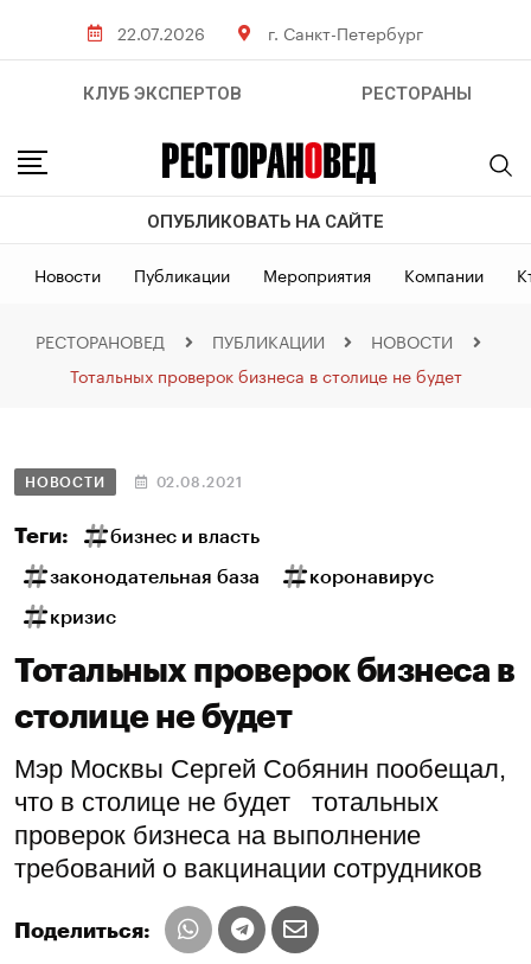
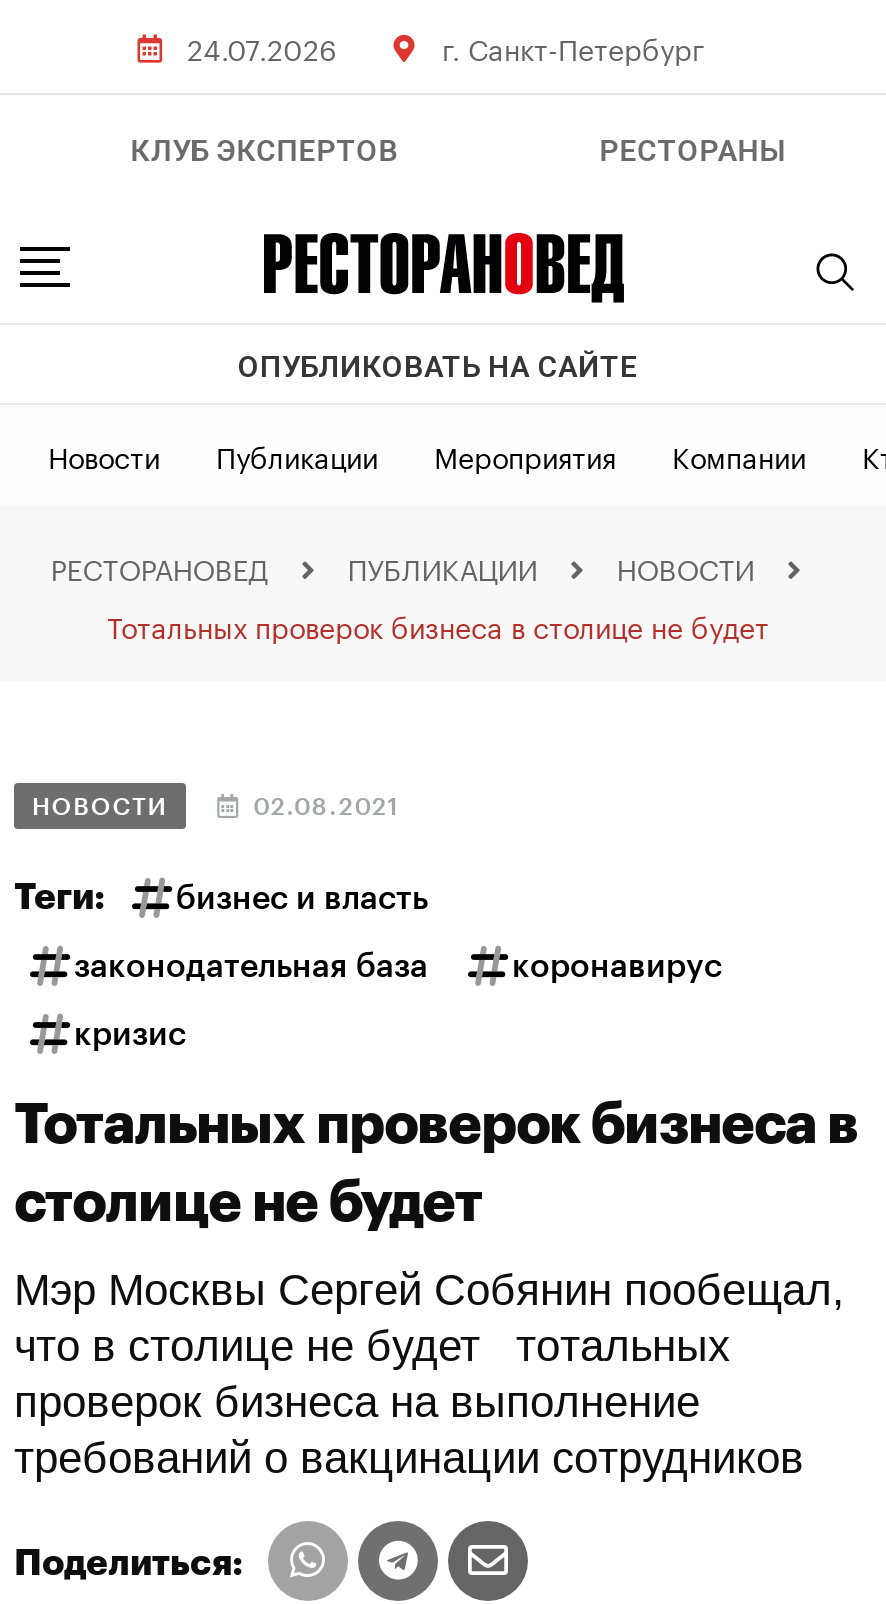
[117,18,205,44] 22.07.2026 -> [187,24,337,68] 24.07.2026

